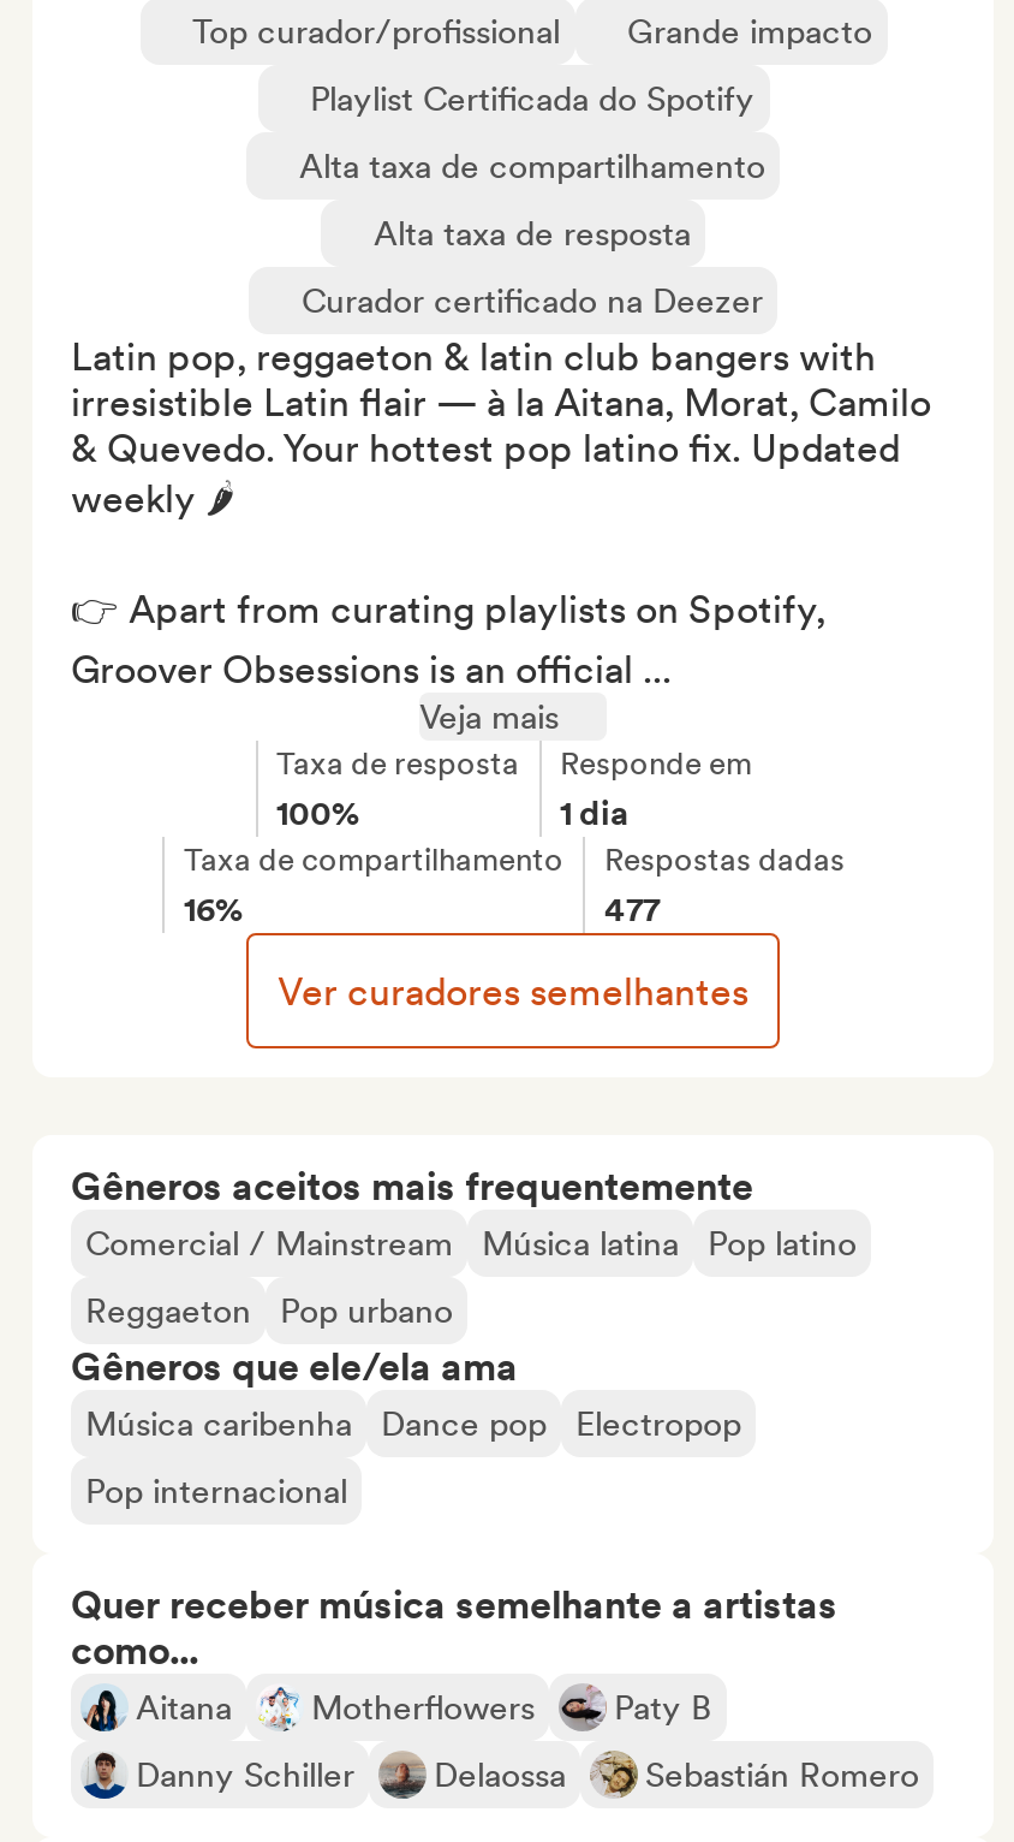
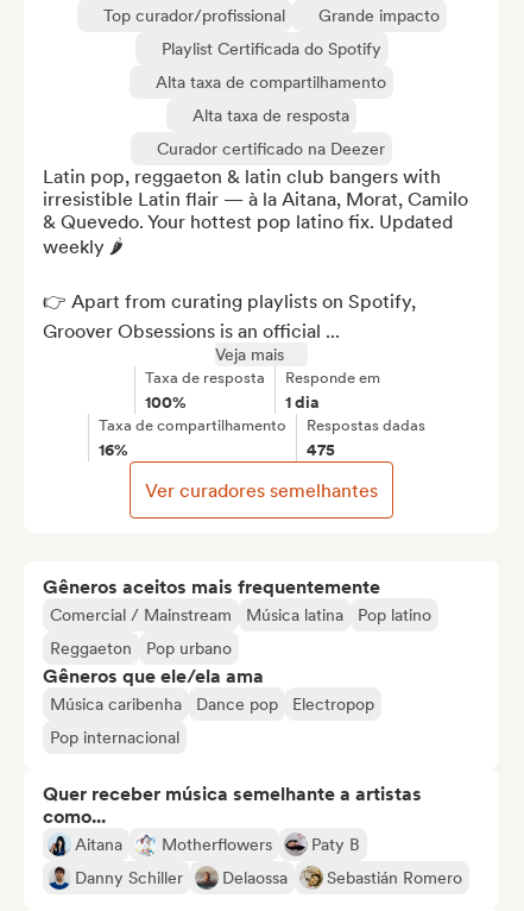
[604,890,660,928] 477 -> [307,440,335,459] 475

